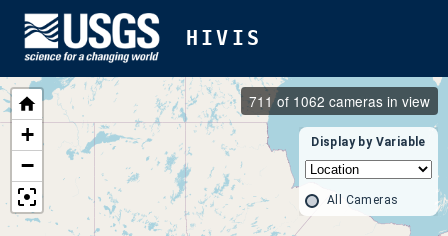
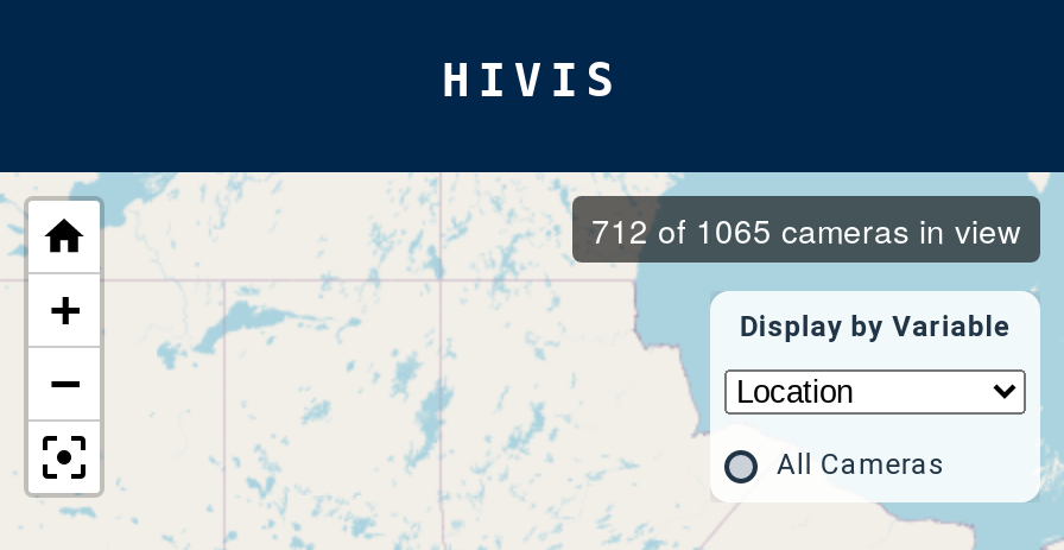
[23,12,161,64] [image] -> none
[249,91,430,111] 711 of 1062 cameras in view -> [591,206,1021,253] 712 of 1065 cameras in view

